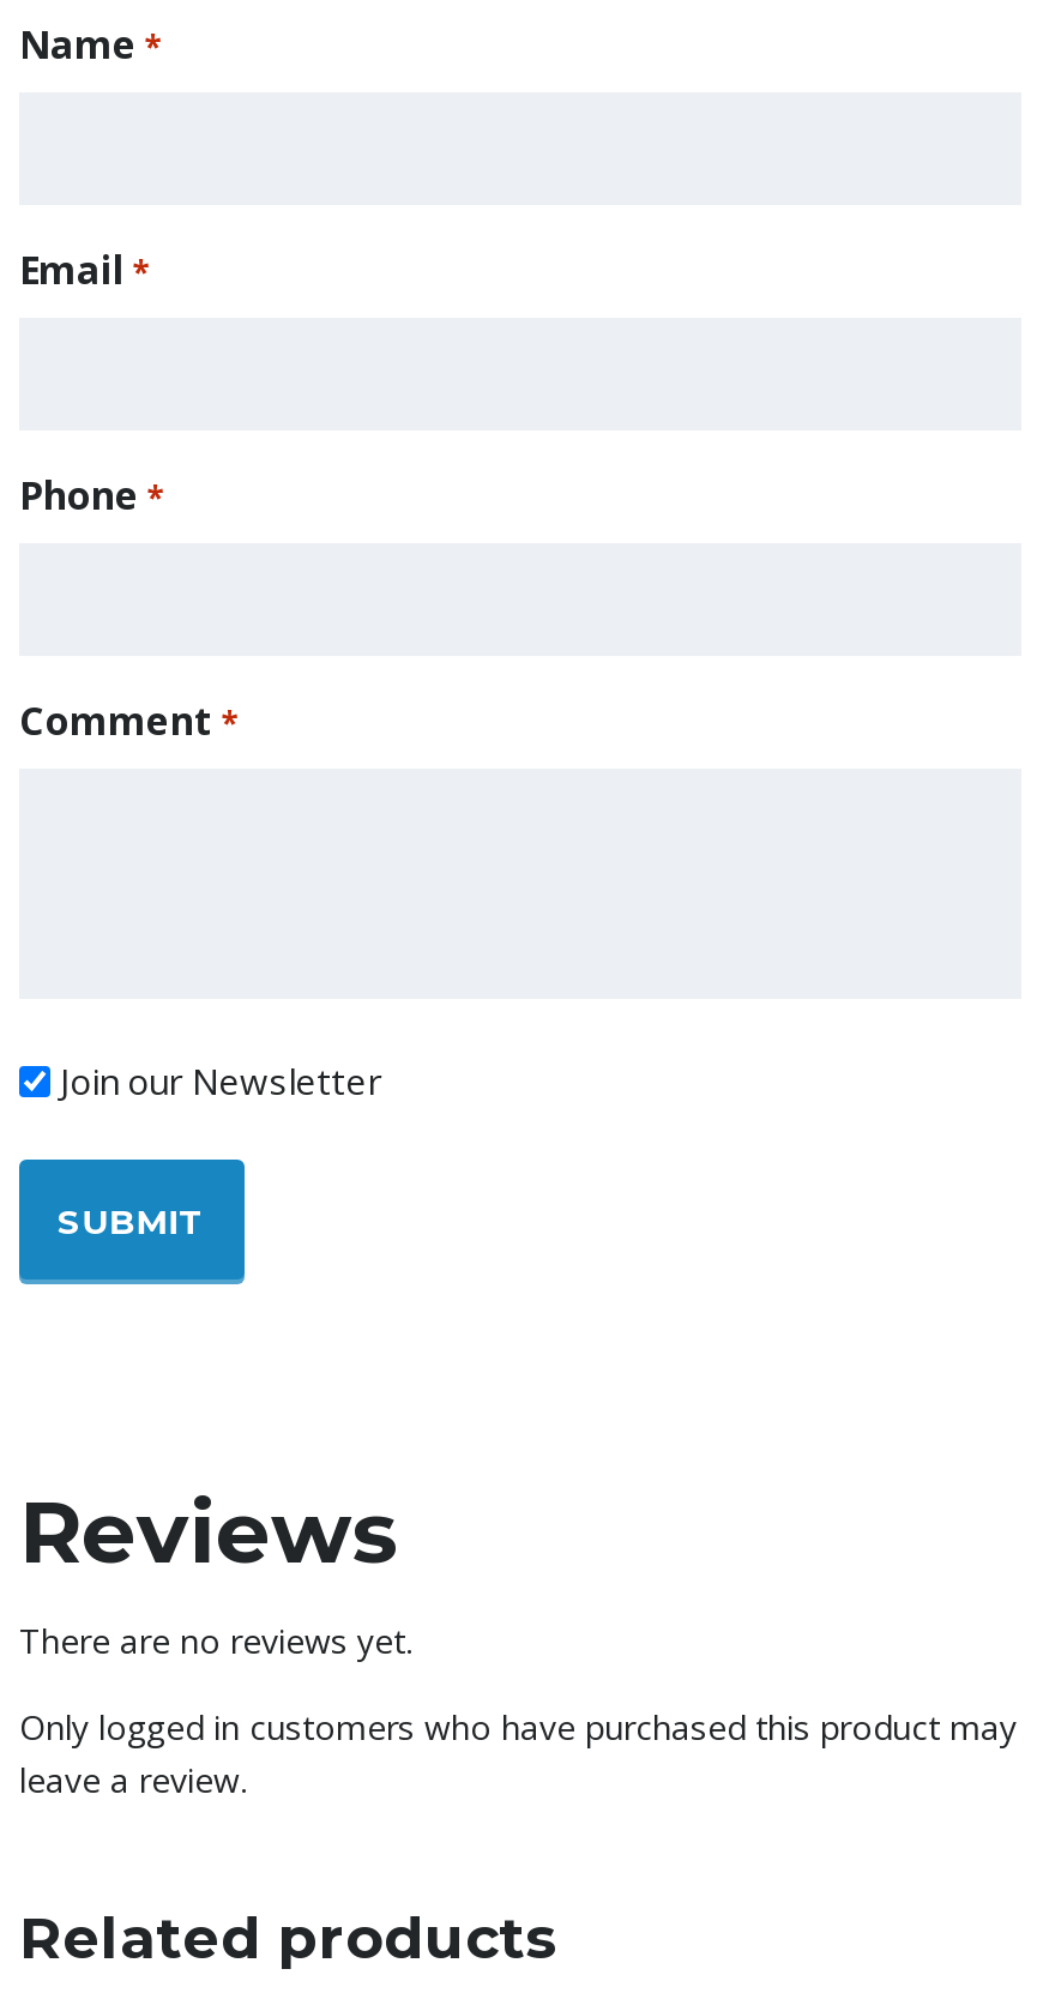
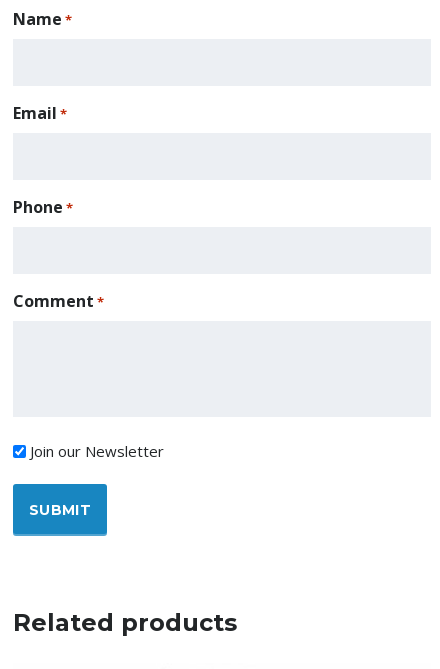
[19,1479,1017,1803] Reviews | There are no reviews yet. | Only logged in customers who have purchased this product may | leave a review. -> none

